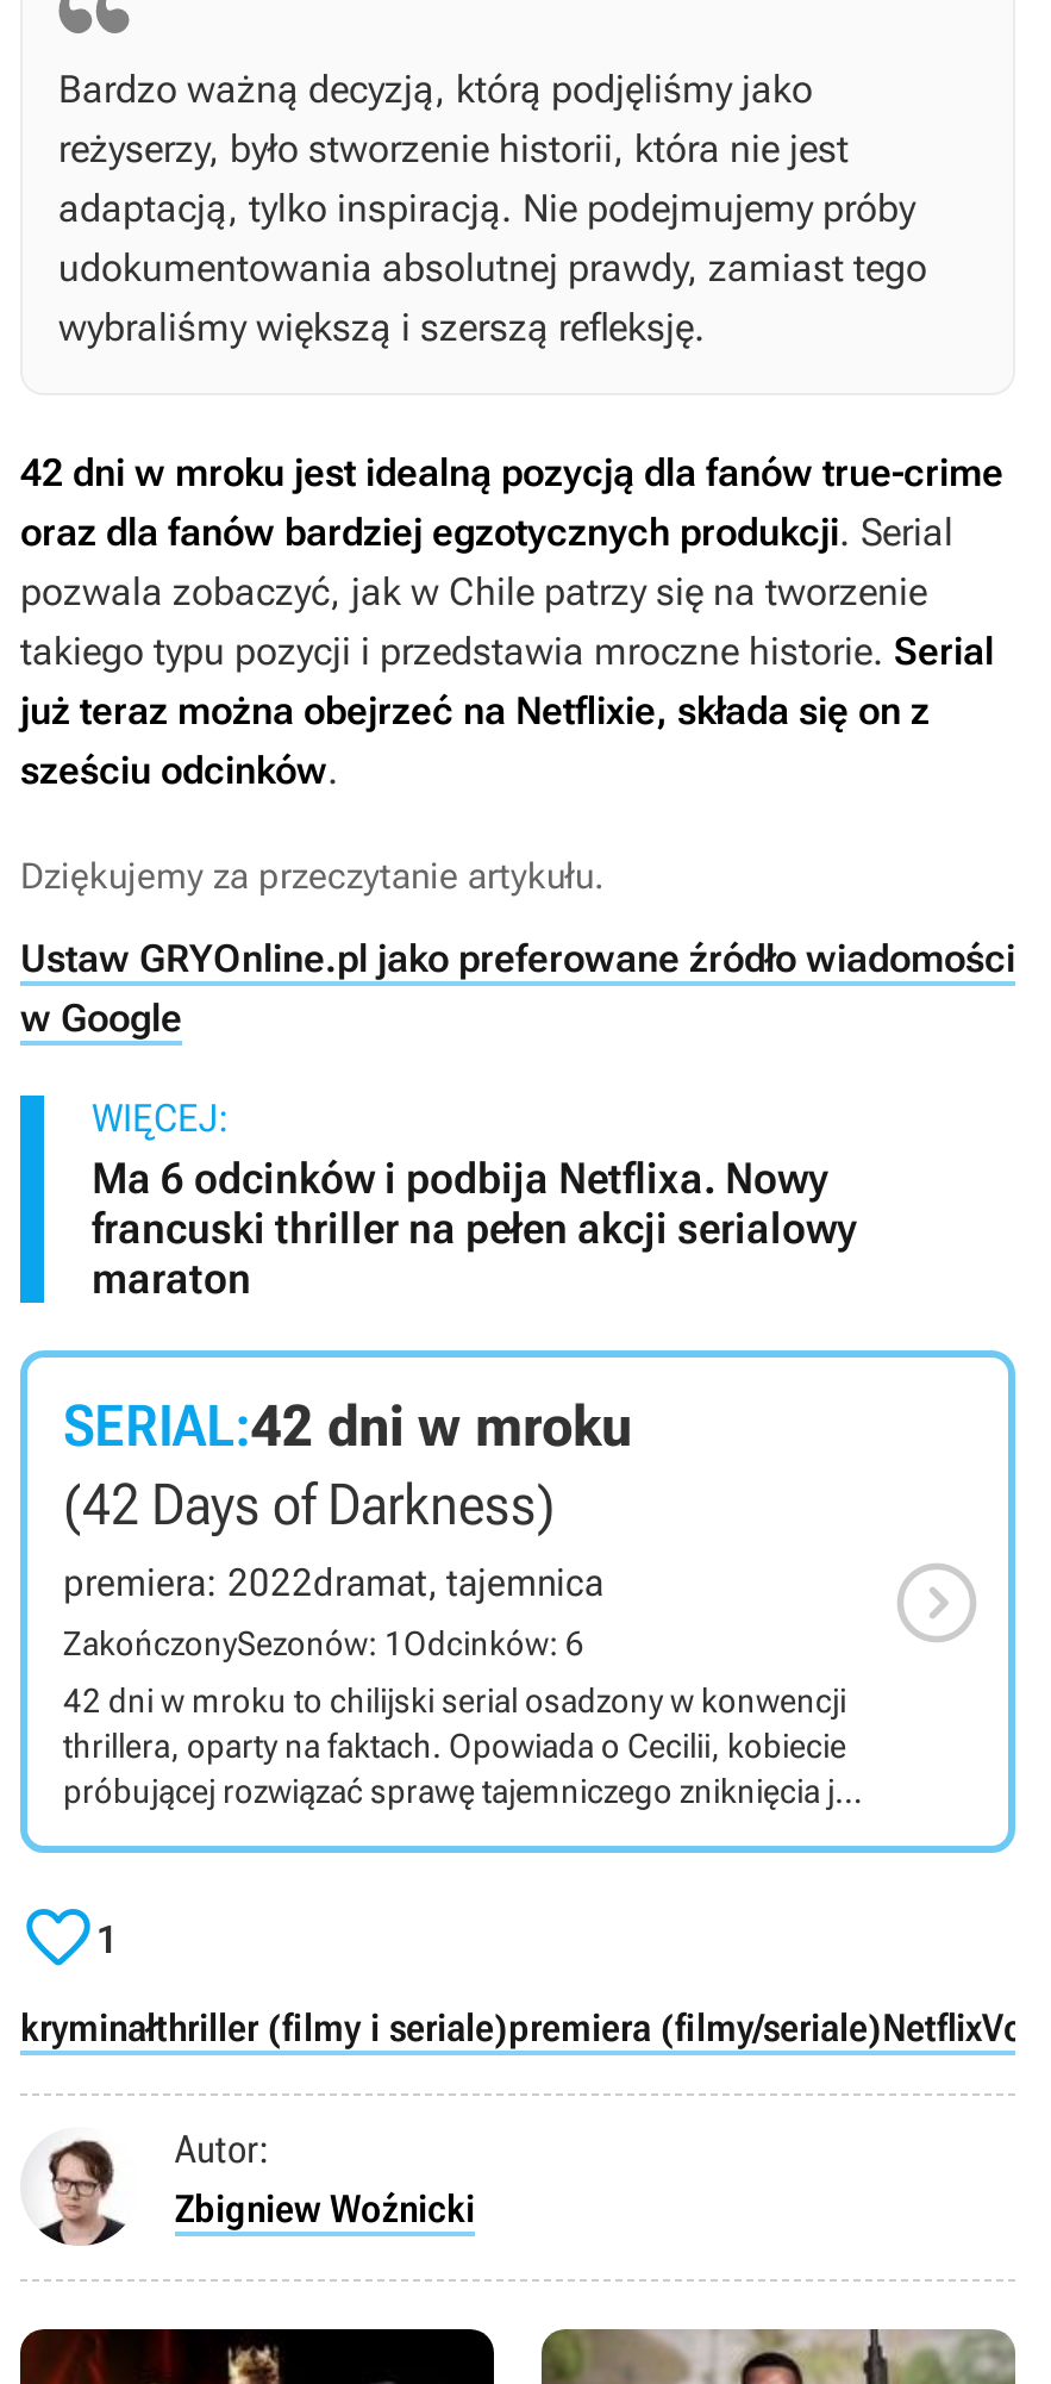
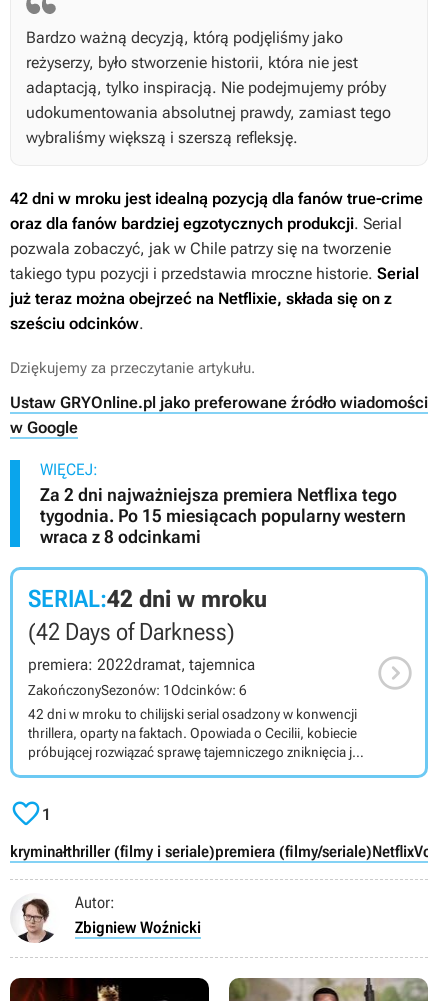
[92,1153,856,1303] Ma 6 odcinków i podbija Netflixa. Nowy | francuski thriller na pełen akcji serialowy | maraton -> [40,484,406,547] Za 2 dni najważniejsza premiera Netflixa tego | tygodnia. Po 15 miesiącach popularny western | wraca z 8 odcinkami

